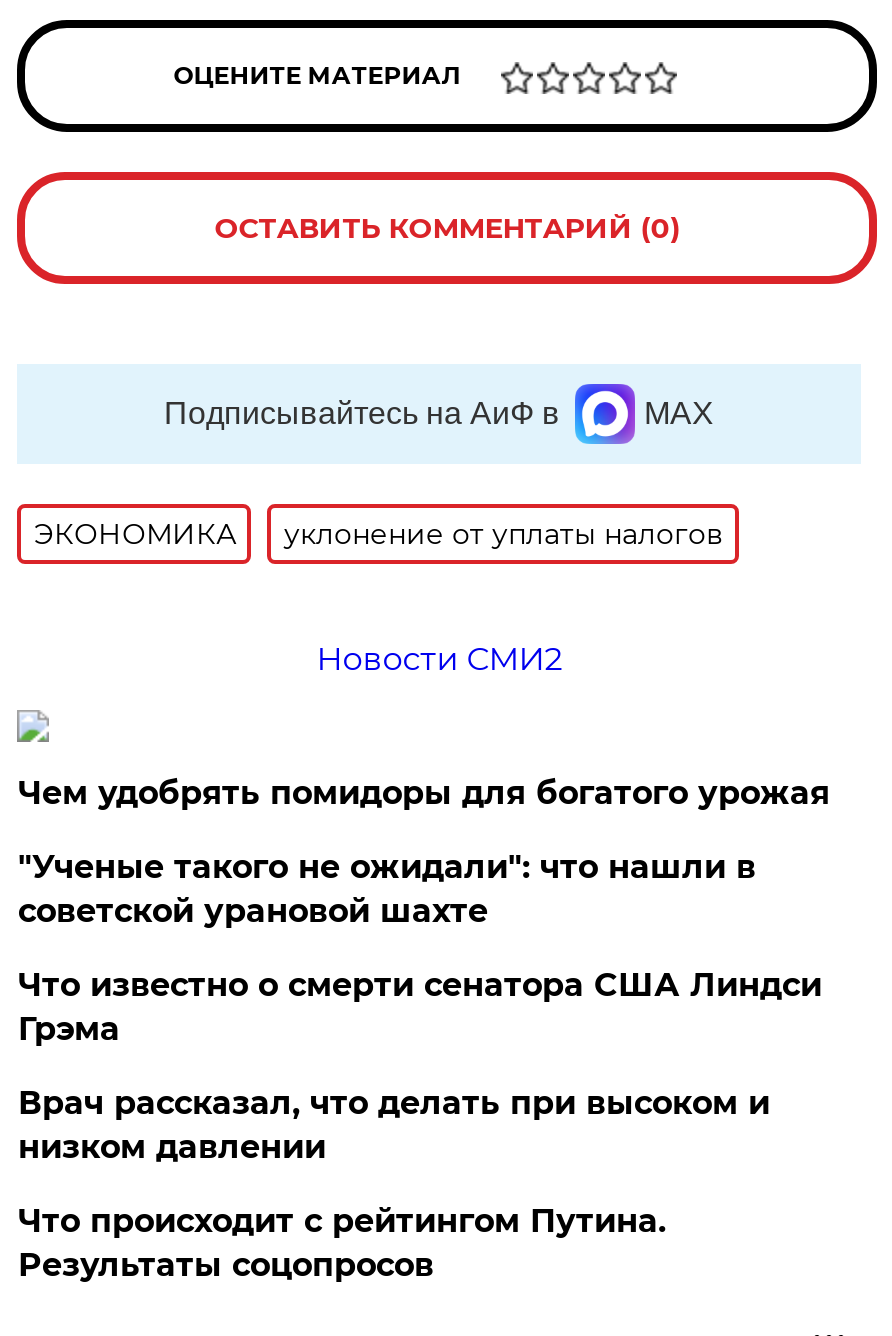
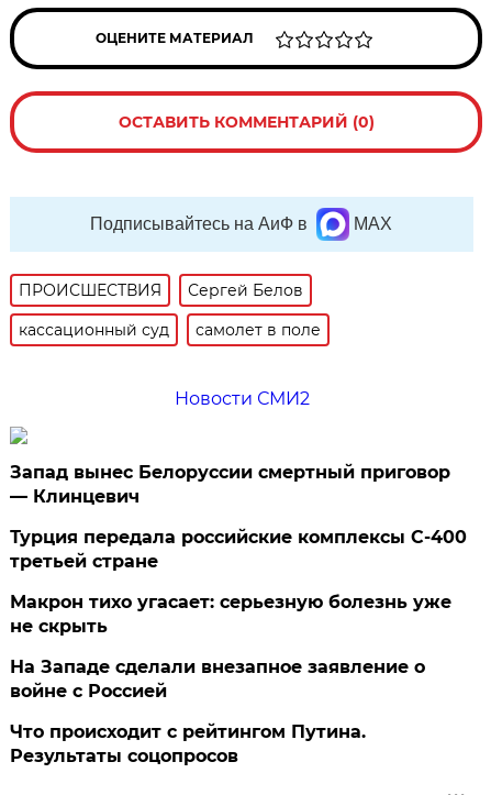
[34,516,724,552] ЭКОНОМИКА | уклонение от уплаты налогов -> [19,280,321,340] ПРОИСШЕСТВИЯ | Сергей Белов | кассационный суд | самолет в поле
[18,774,830,812] Чем удобрять помидоры для богатого урожая -> [10,462,451,507] Запад вынес Белоруссии смертный приговор | — Клинцевич
[18,848,756,930] "Ученые такого не ожидали": что нашли в | советской урановой шахте -> [10,526,467,572] Турция передала российские комплексы С-400 | третьей стране
[18,966,822,1048] Что известно о смерти сенатора США Линдси | Грэма -> [10,591,452,636] Макрон тихо угасает: серьезную болезнь уже | не скрыть
[18,1084,770,1166] Врач рассказал, что делать при высоком и | низком давлении -> [10,656,426,701] На Западе сделали внезапное заявление о | войне с Россией

